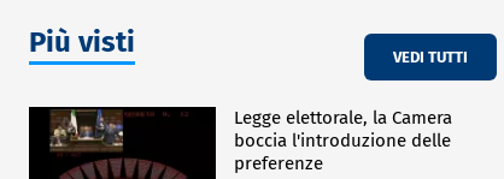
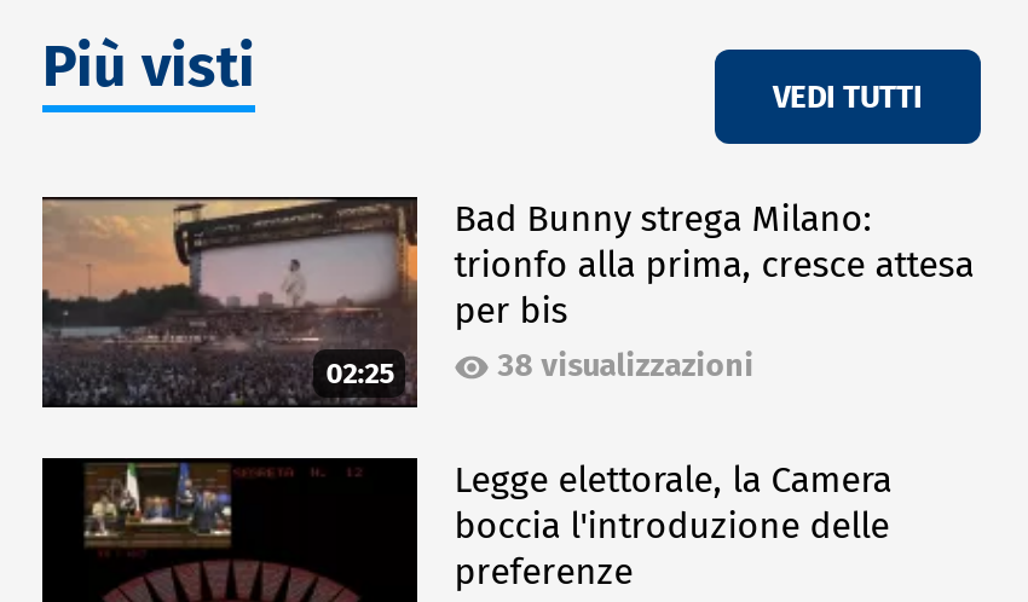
none -> [40,197,420,410] [image] | 02:25
none -> [454,198,974,384] Bad Bunny strega Milano: | trionfo alla prima, cresce attesa | per bis | 38 visualizzazioni

